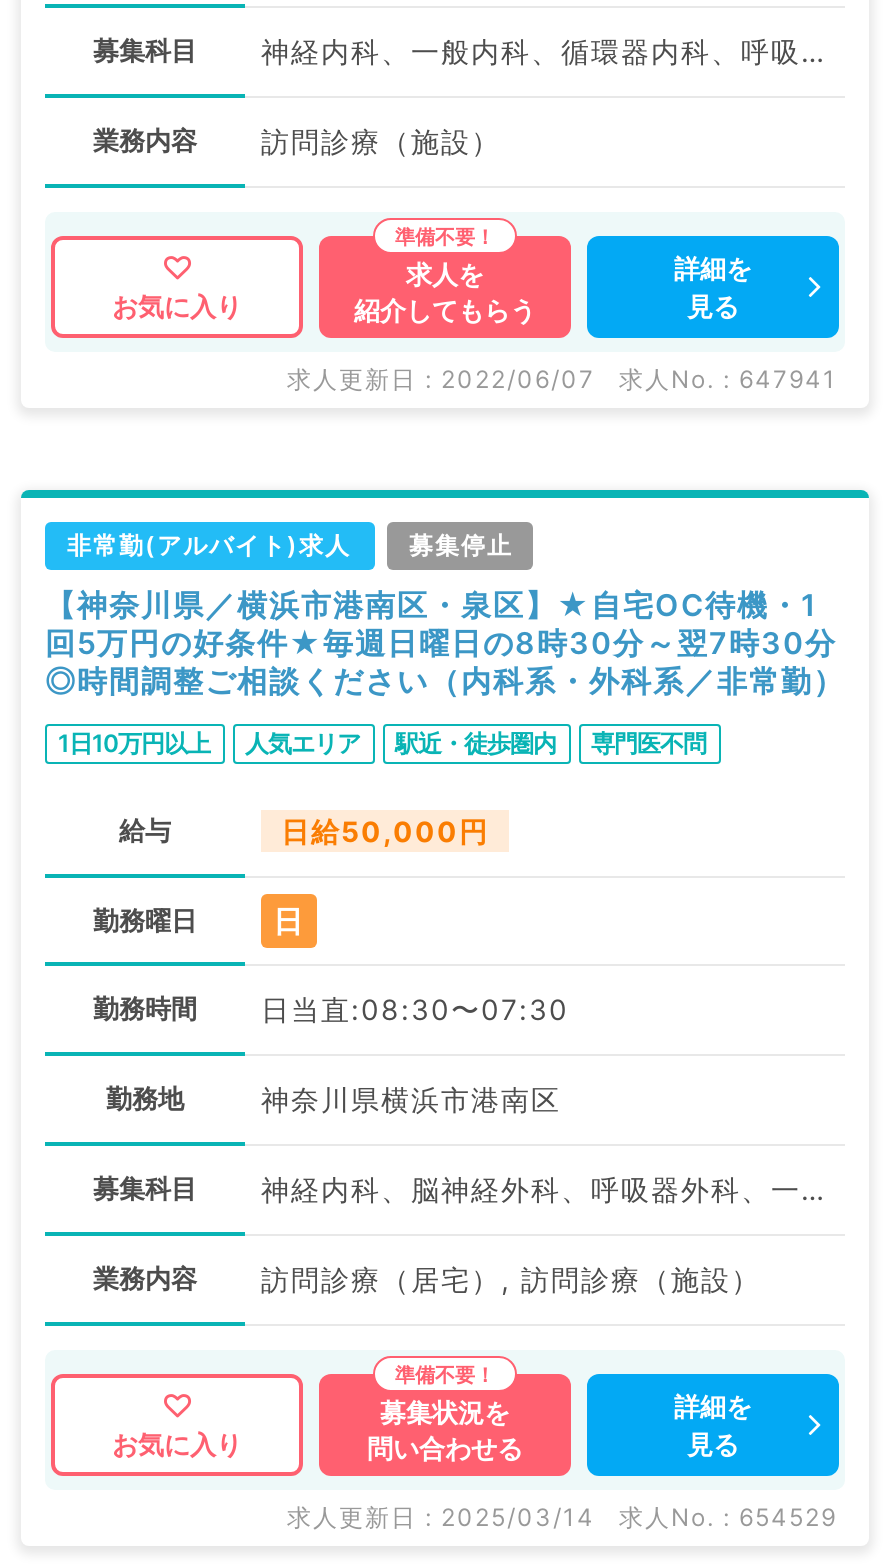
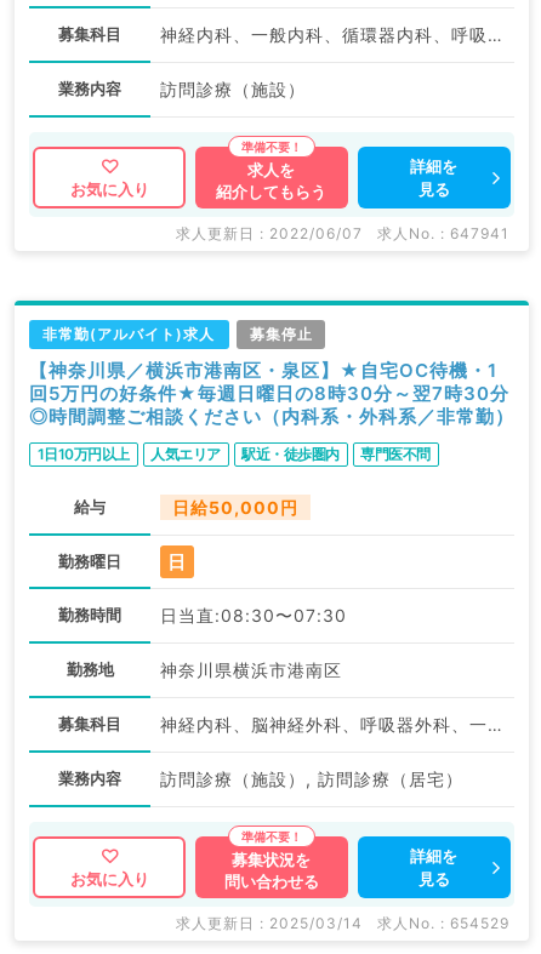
[261,1262,761,1296] 訪問診療（居宅）, 訪問診療（施設） -> [160,769,463,789] 訪問診療（施設）, 訪問診療（居宅）

